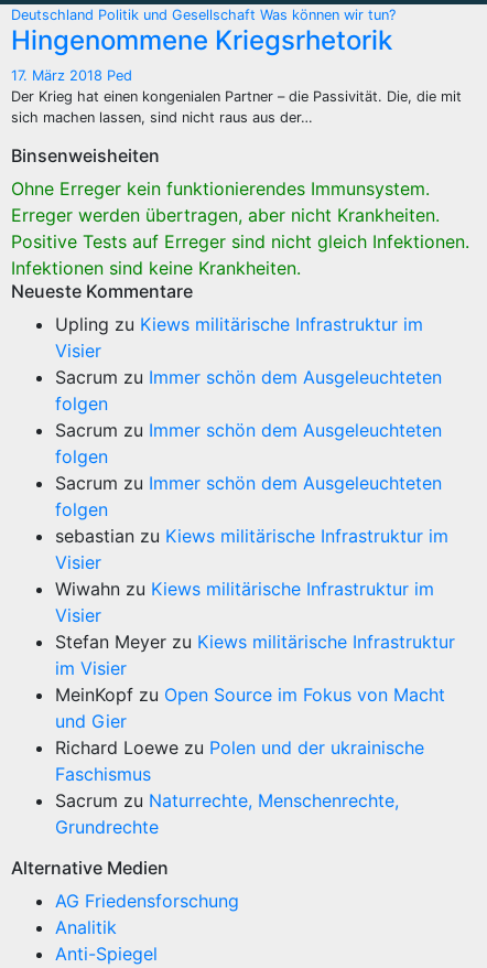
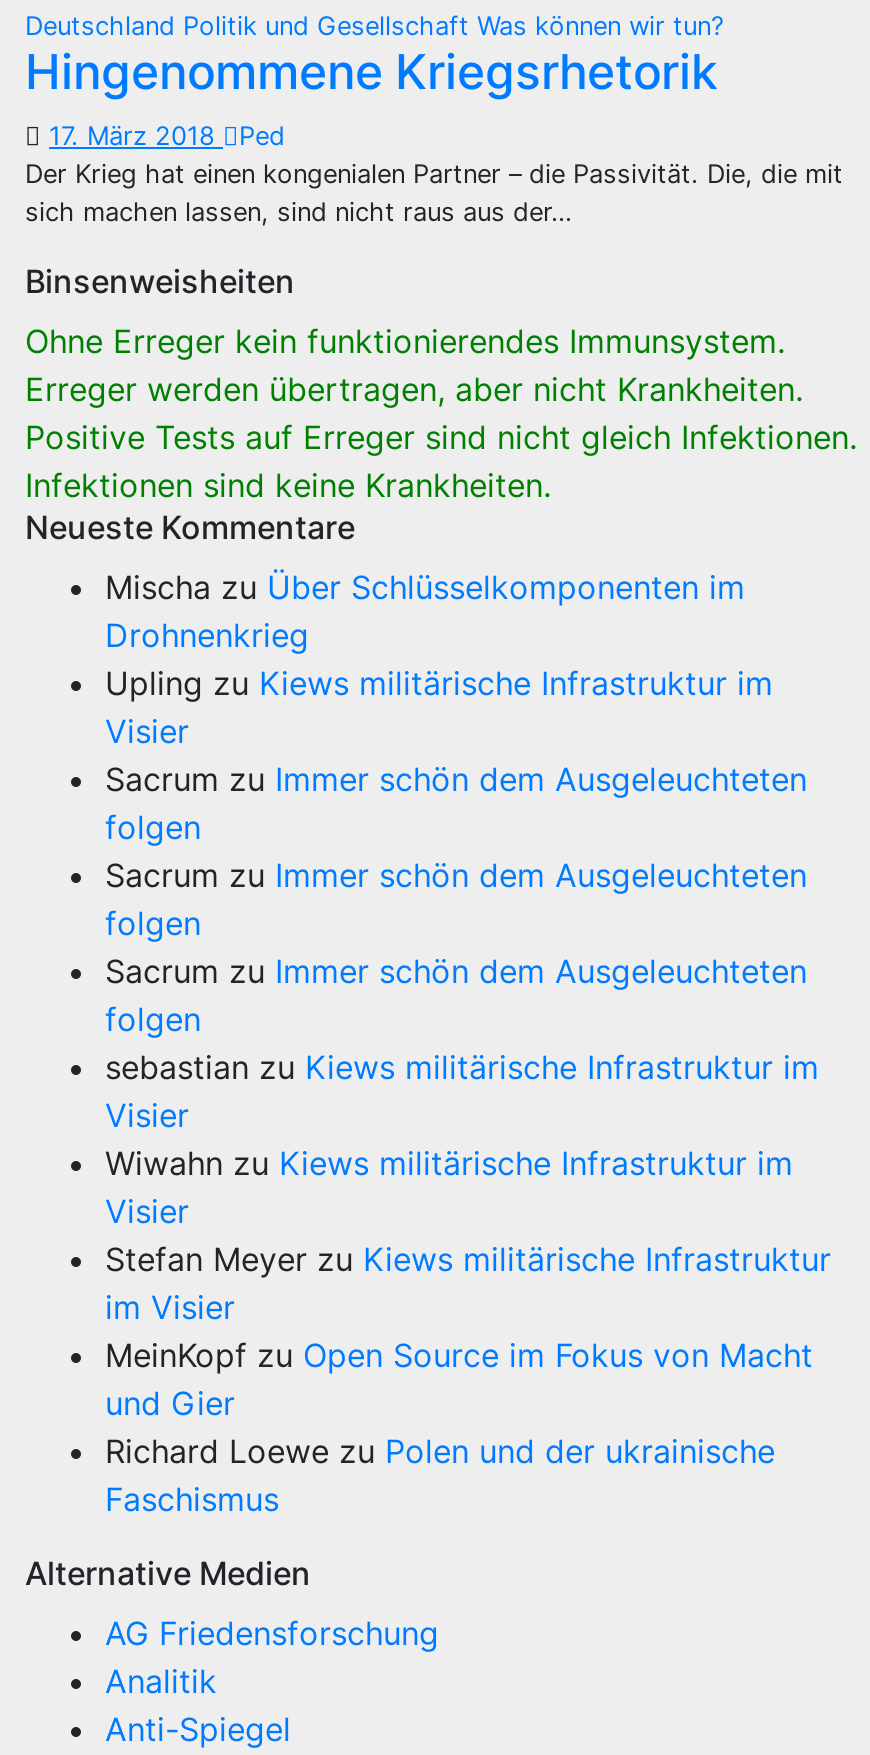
none -> [105,567,745,655] Mischa zu Über Schlüsselkomponenten im | Drohnenkrieg
moved [55,313,455,785] -> [105,663,831,1519]: Upling zu Kiews militärische Infrastruktur im | Visier | Sacrum zu Immer schön dem Ausgeleuchteten | ... | Richard Loewe zu Polen und der ukrainische | Faschismus
[55,789,399,838] Sacrum zu Naturrechte, Menschenrechte, | Grundrechte -> none

